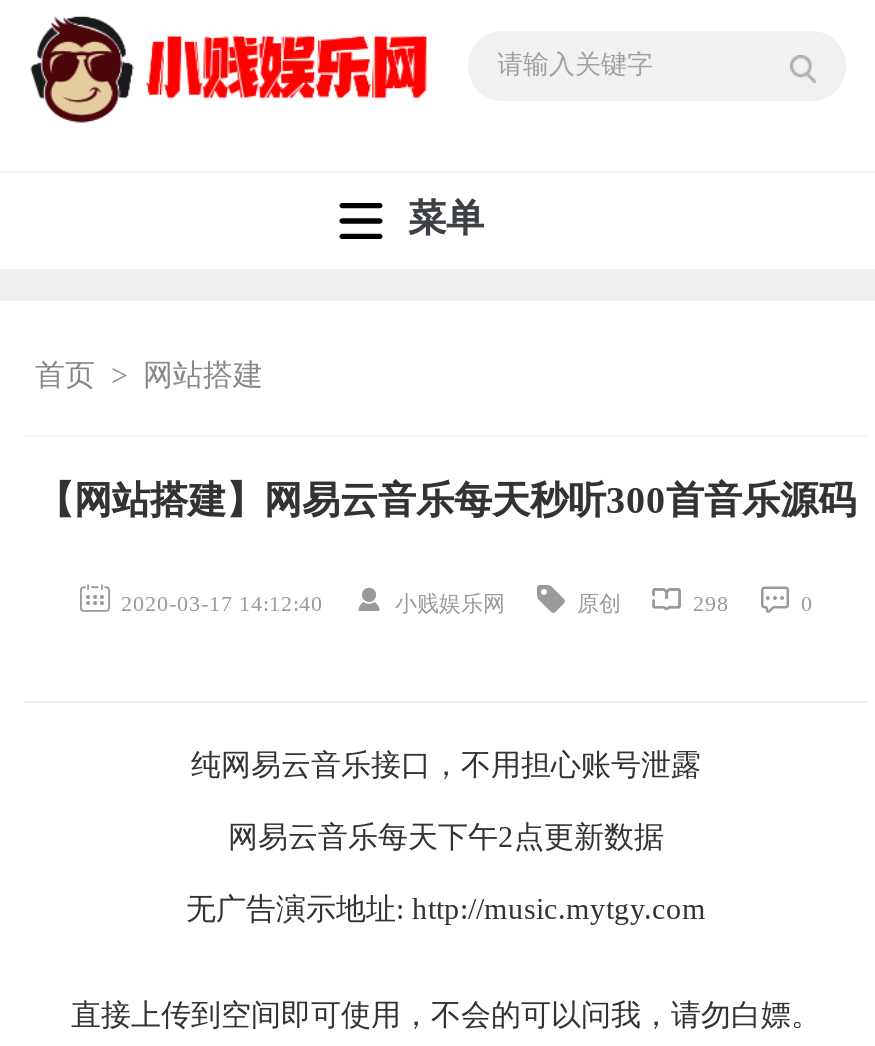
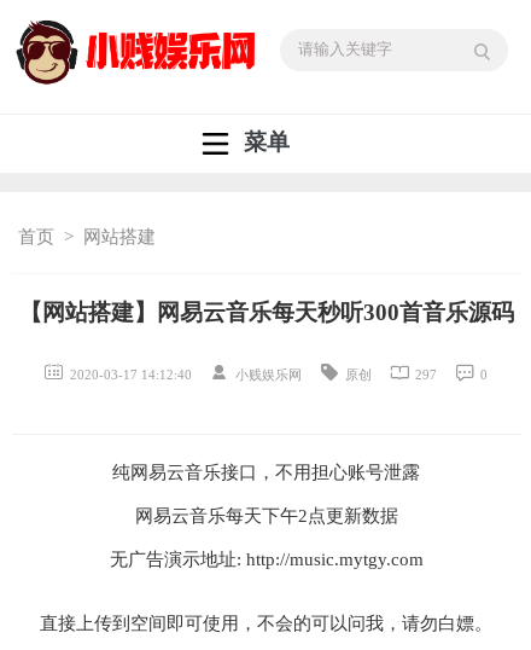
[121,592,729,616] 2020-03-17 14:12:40 小贱娱乐网 原创 298 -> [71,368,437,382] 2020-03-17 14:12:40 小贱娱乐网 原创 297

